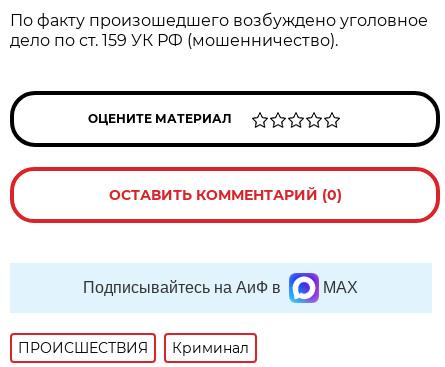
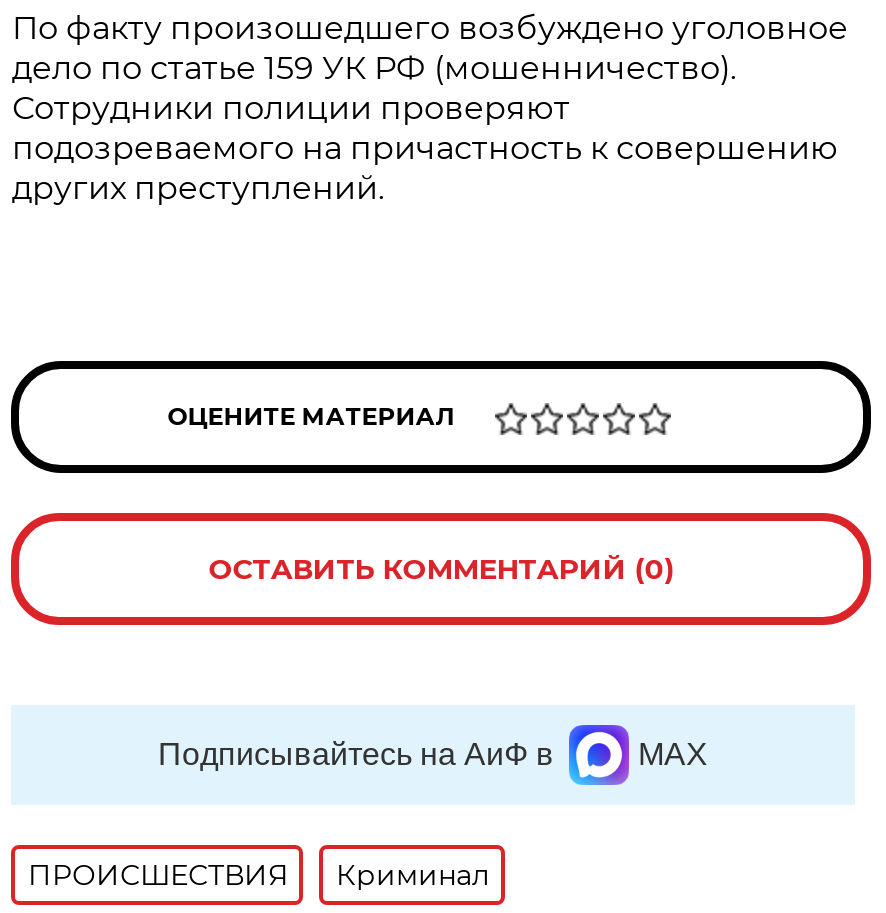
[10,31,338,50] дело по ст. 159 УК РФ (мошенничество). -> [12,49,838,207] дело по статье 159 УК РФ (мошенничество). | Сотрудники полиции проверяют | подозреваемого на причастность к совершению | других преступлений.

